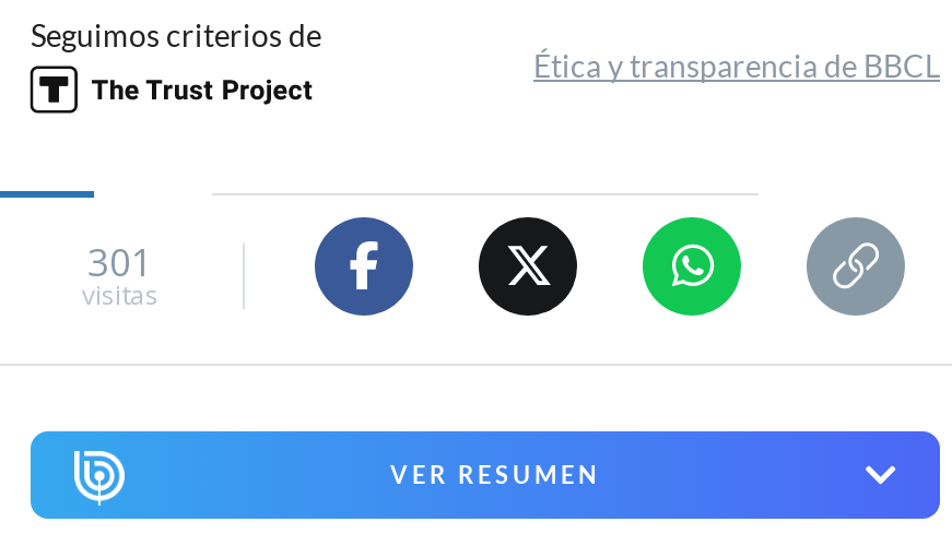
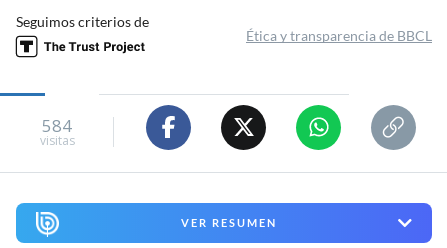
[87,237,153,287] 301 -> [42,114,72,137] 584

